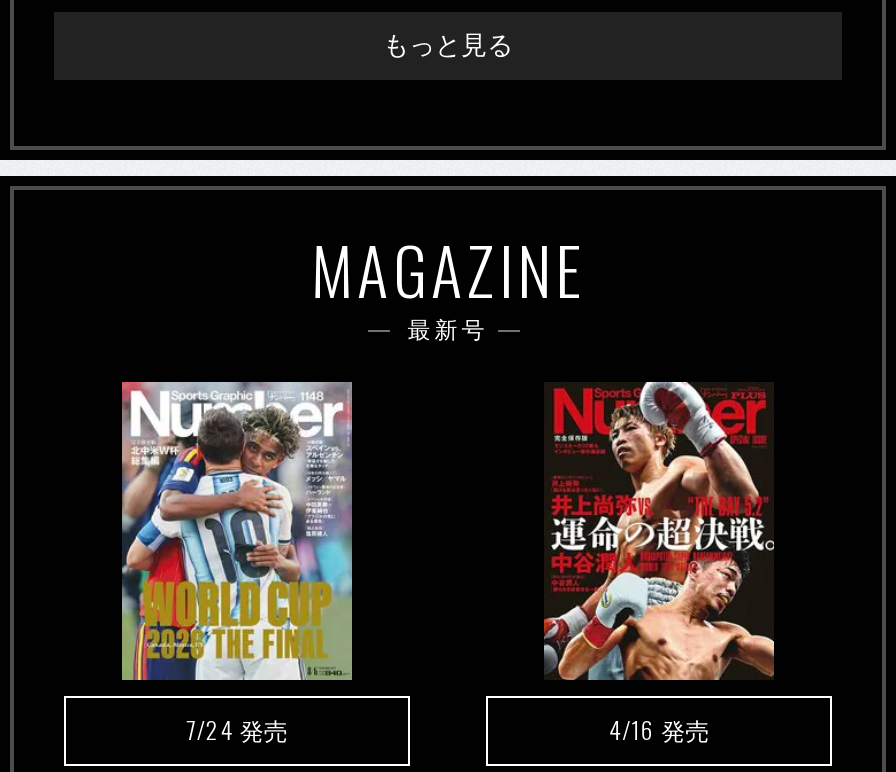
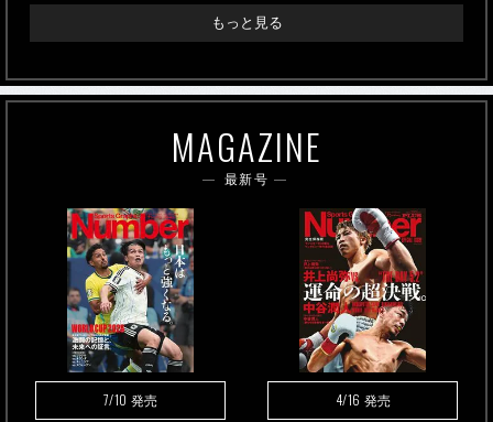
[120,380,354,746] [image] | 7/24発売 -> [67,207,194,409] [image] | 7/10発売

